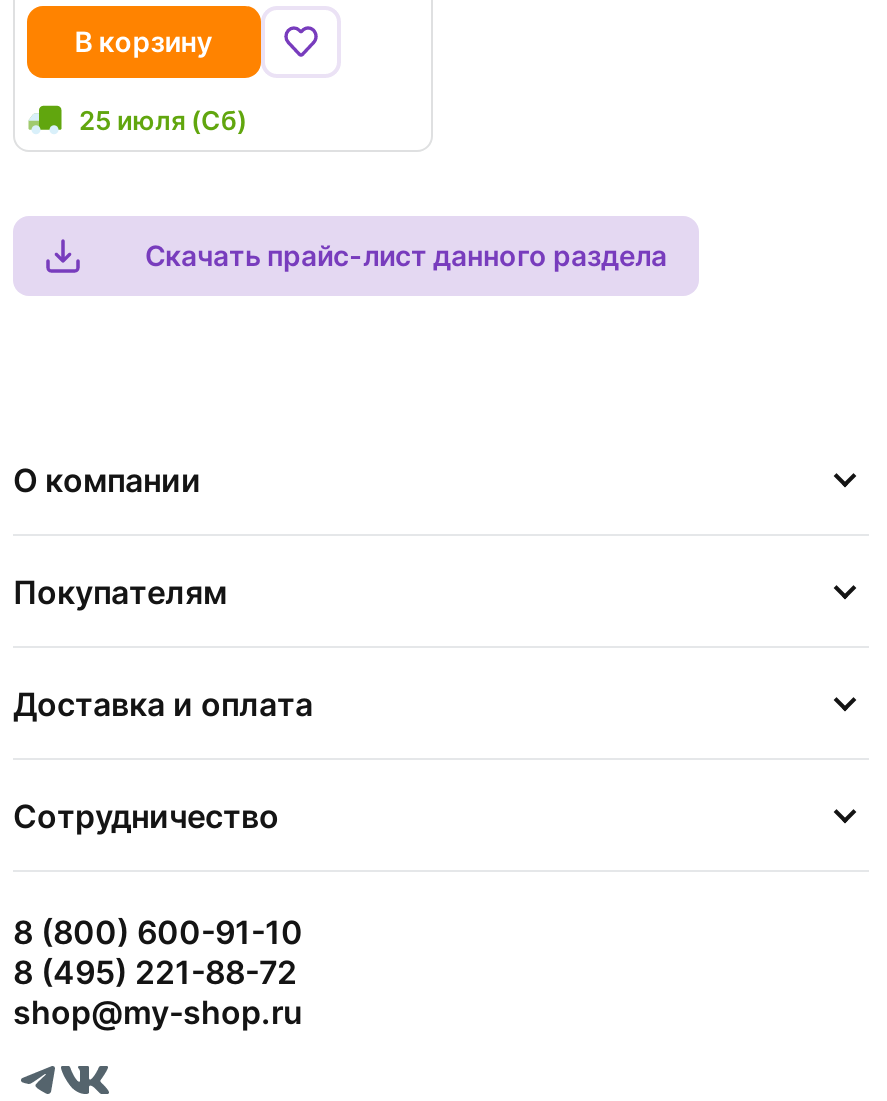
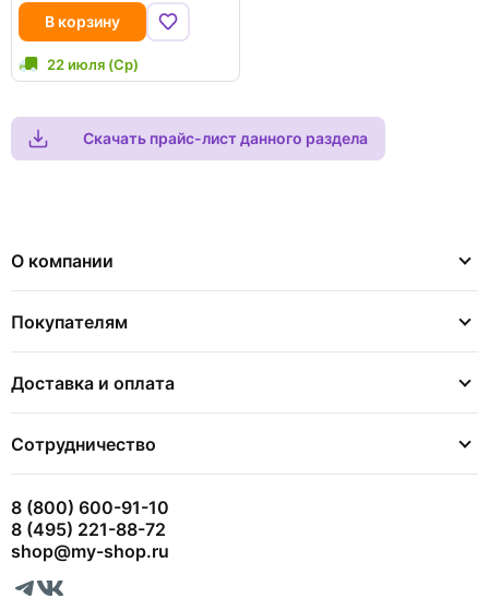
[79,104,247,136] 25 июля (Сб) -> [47,56,139,73] 22 июля (Ср)

